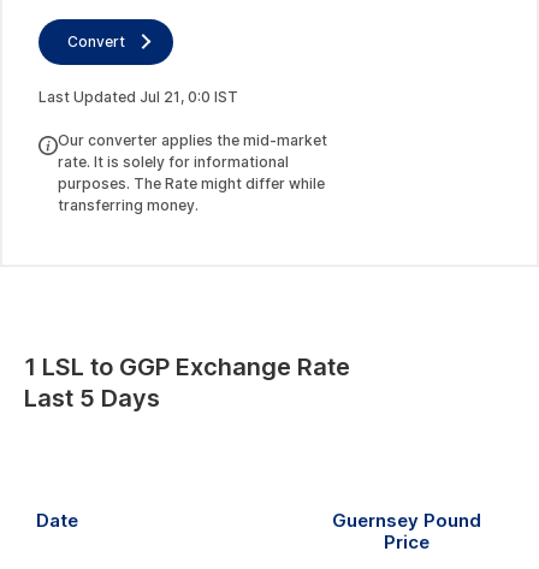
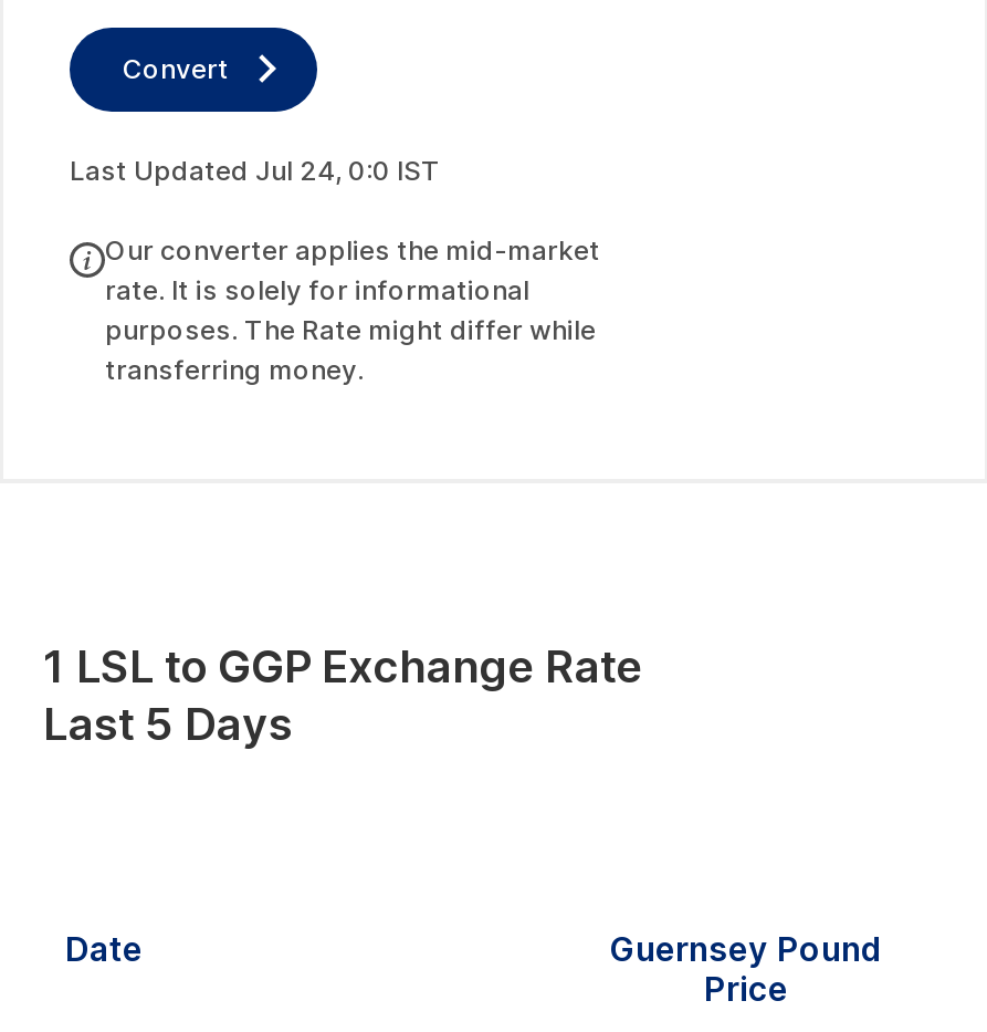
[38,87,238,105] Last Updated Jul 21, 0:0 IST -> [70,153,441,186] Last Updated Jul 24, 0:0 IST

